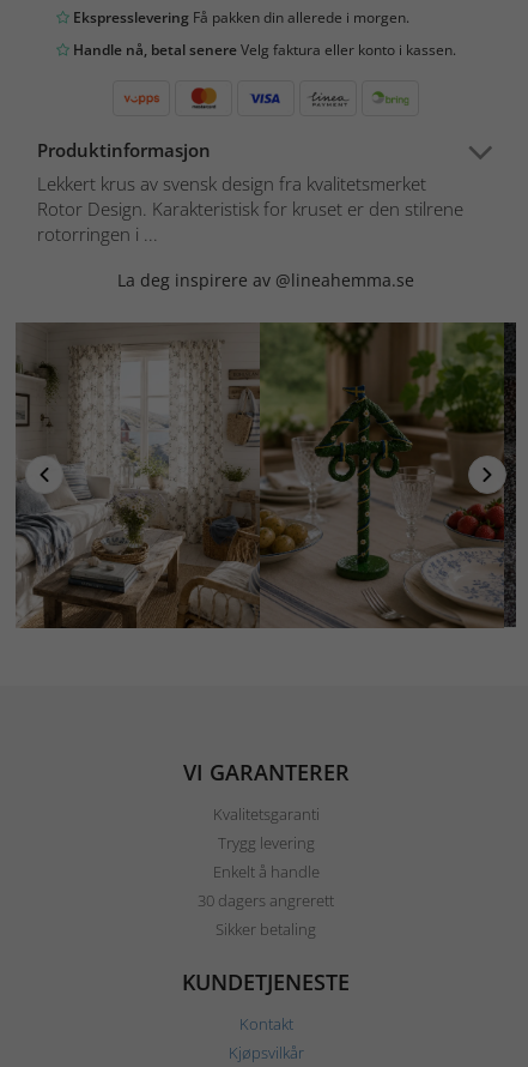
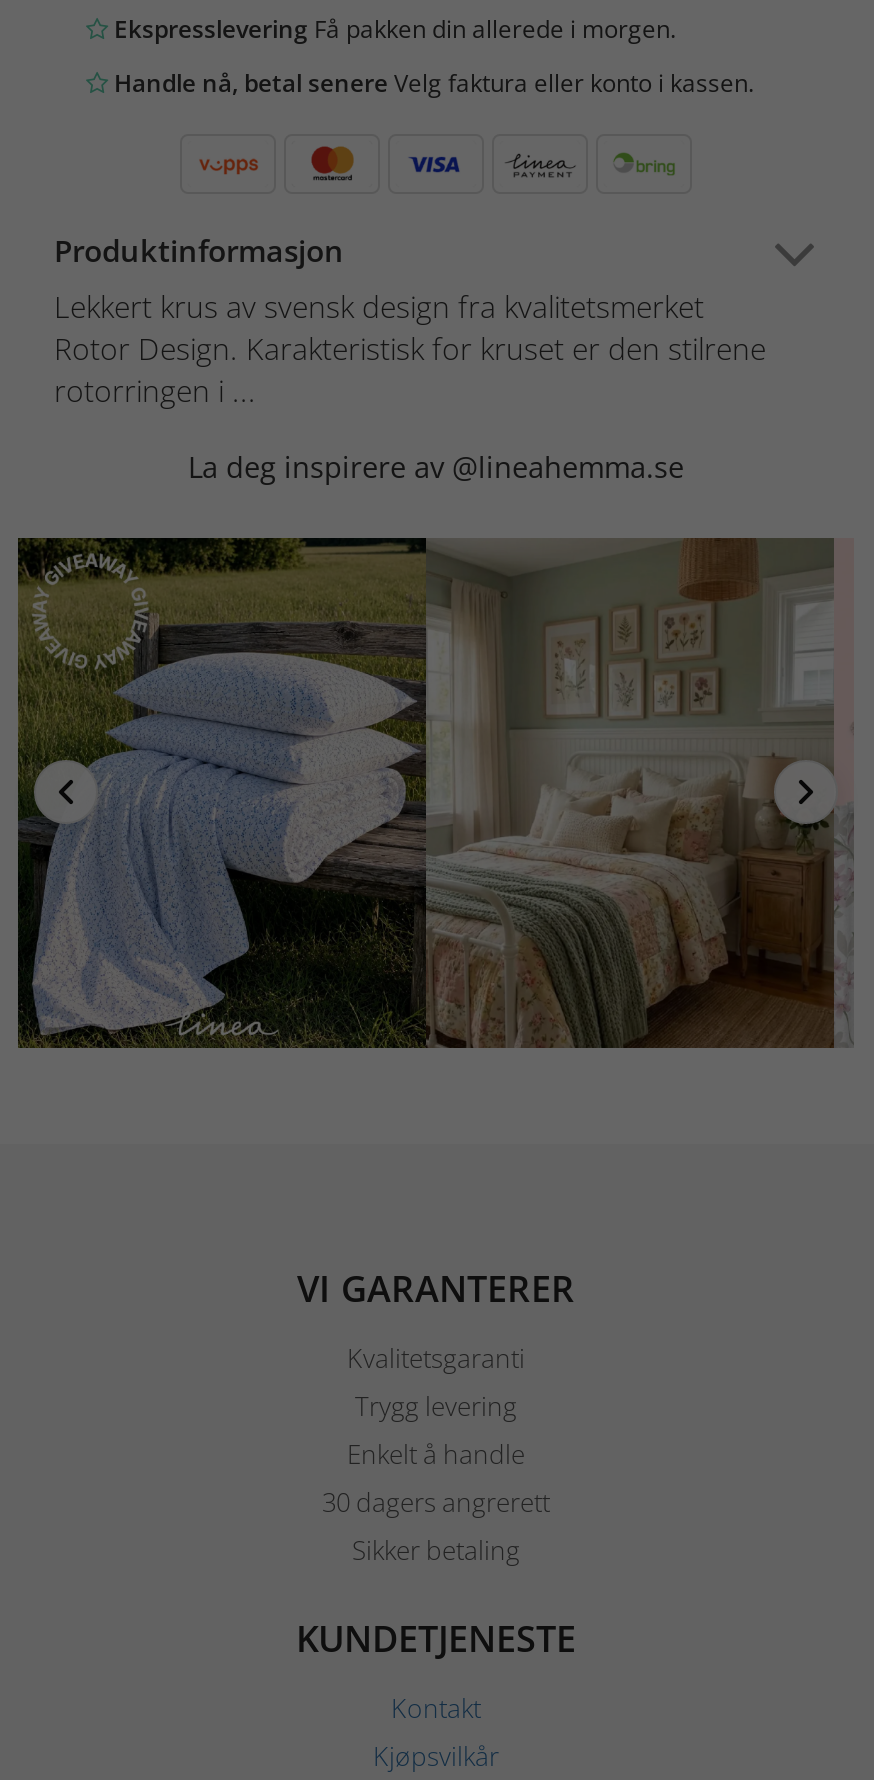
[14,321,517,629] [image] -> [16,536,854,1050] [image]

